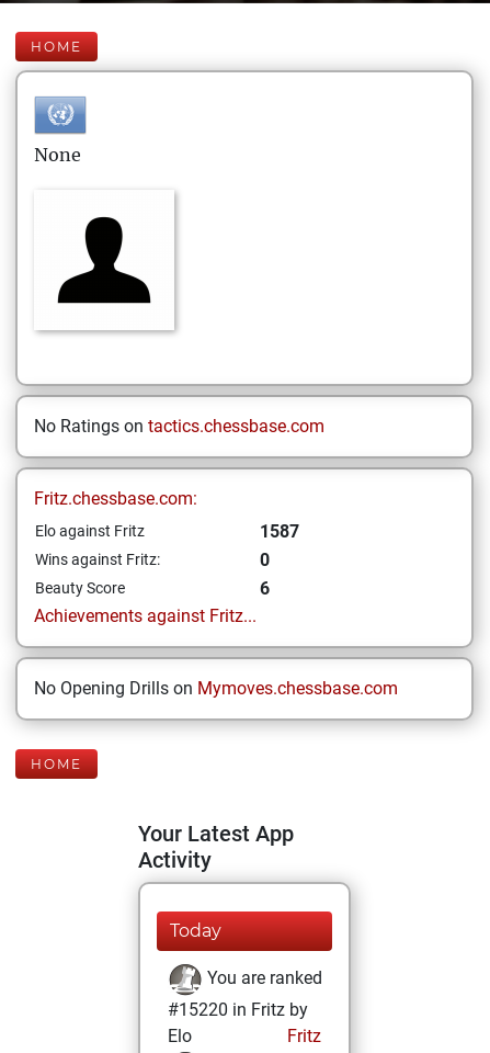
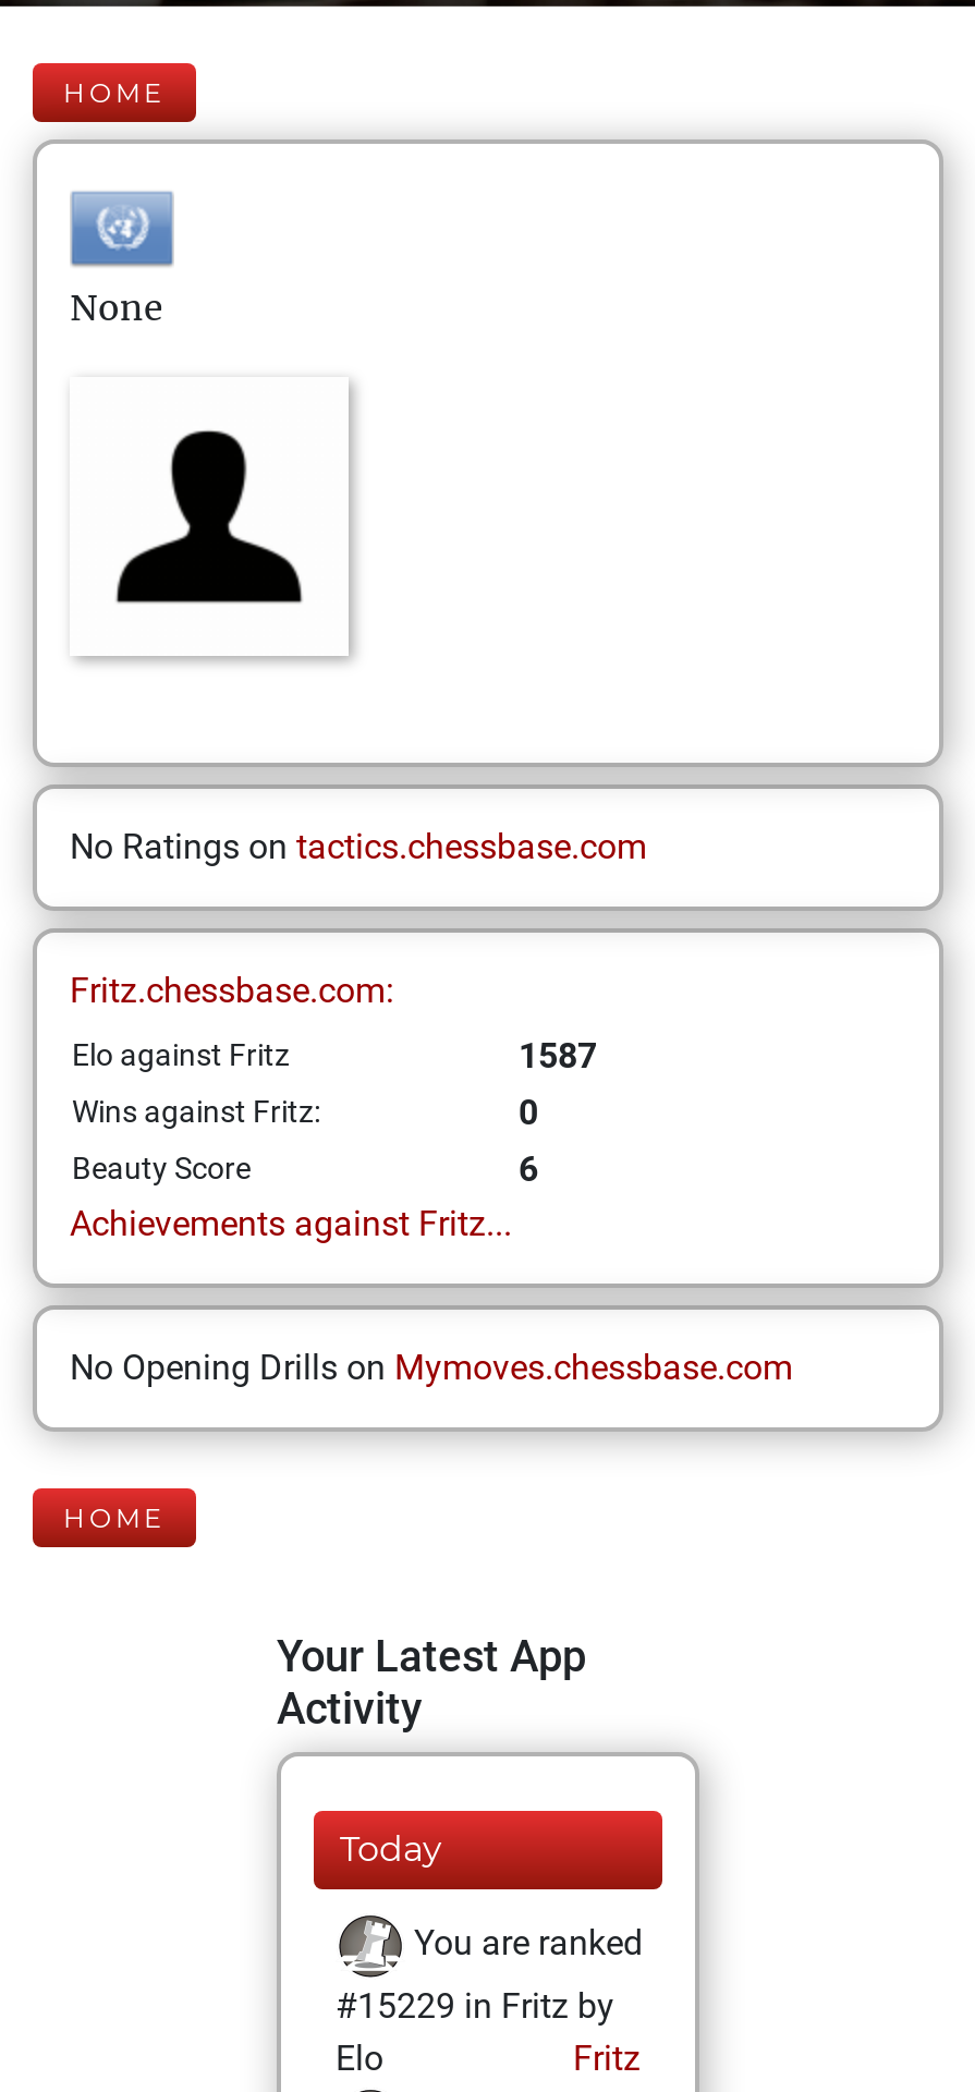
[168,999,308,1020] #15220 in Fritz by -> [336,1985,614,2027] #15229 in Fritz by

